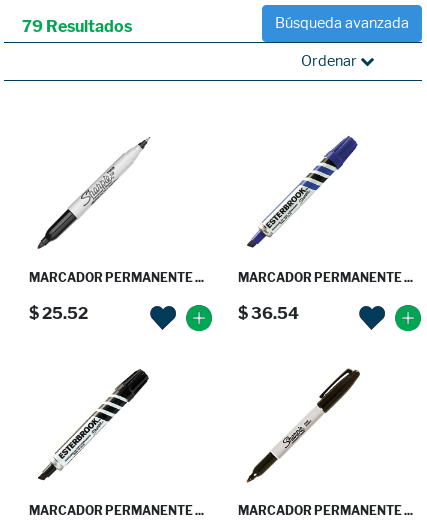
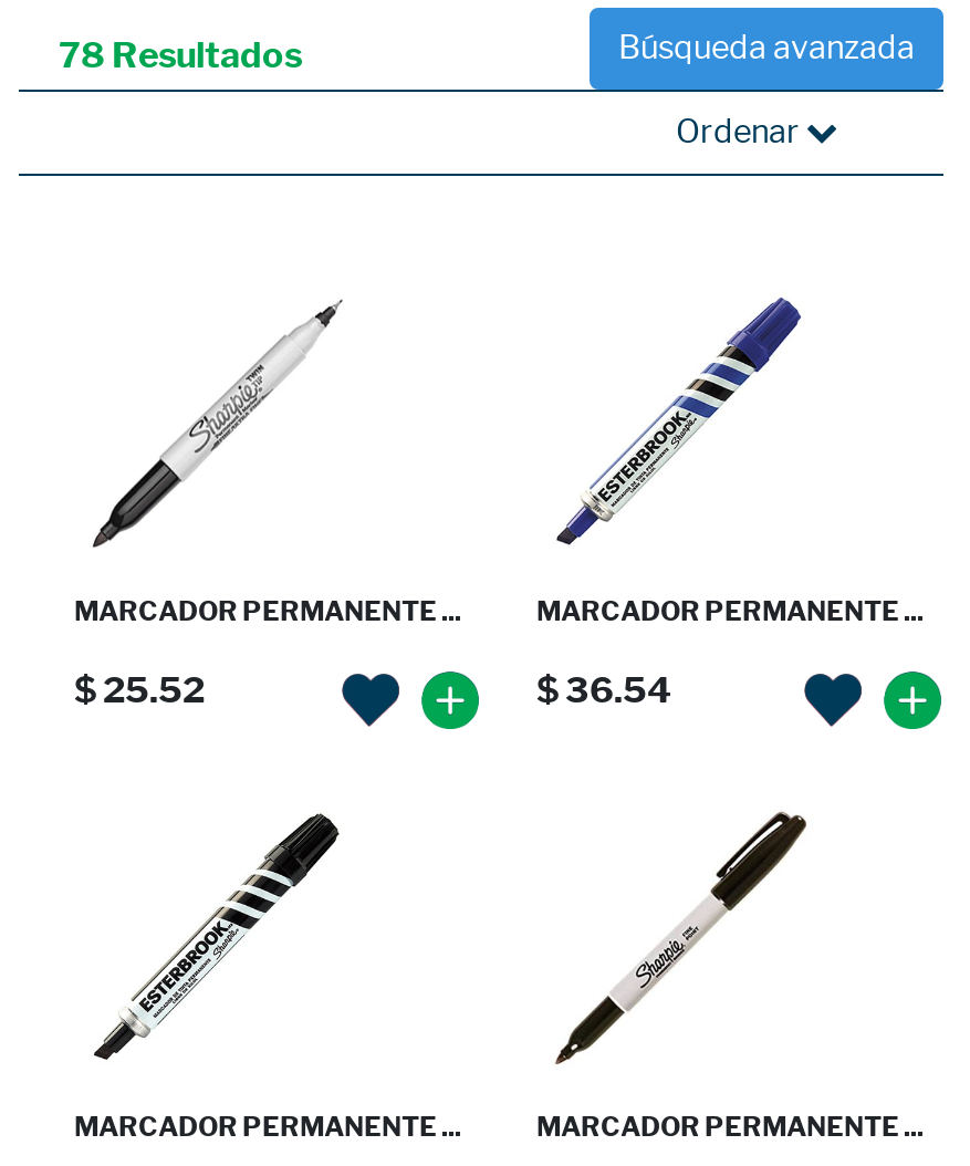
[22,17,132,37] 79 Resultados -> [59,34,302,79] 78 Resultados

